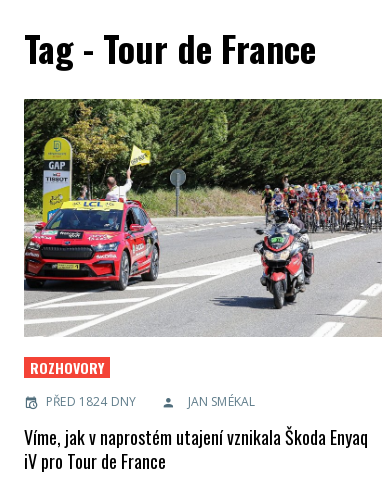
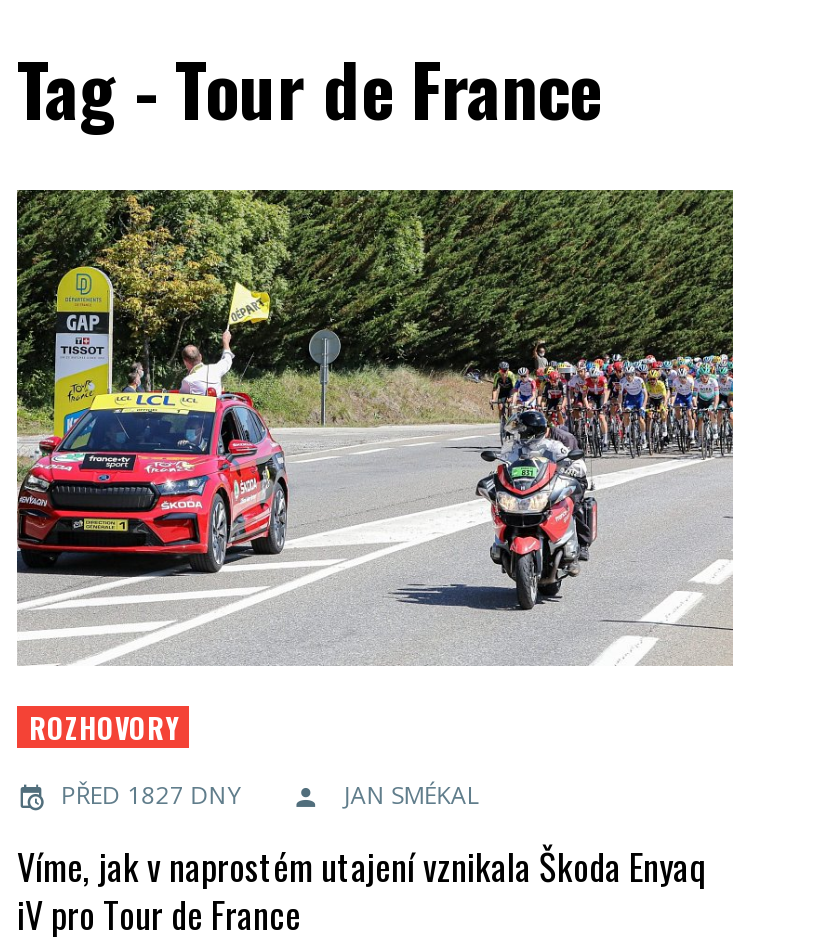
[46,393,136,410] PŘED 1824 DNY -> [61,778,242,812] PŘED 1827 DNY

